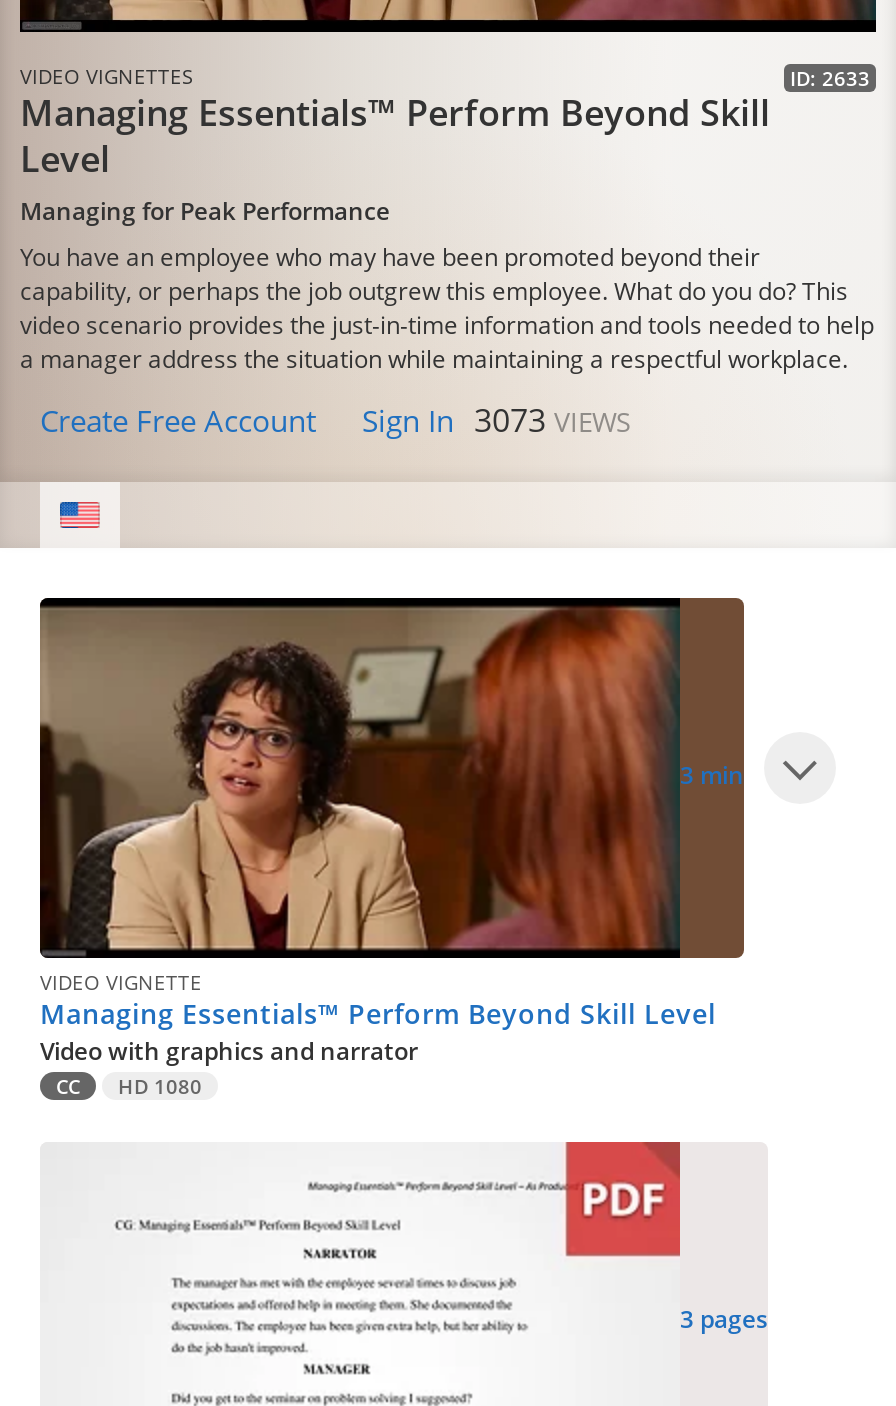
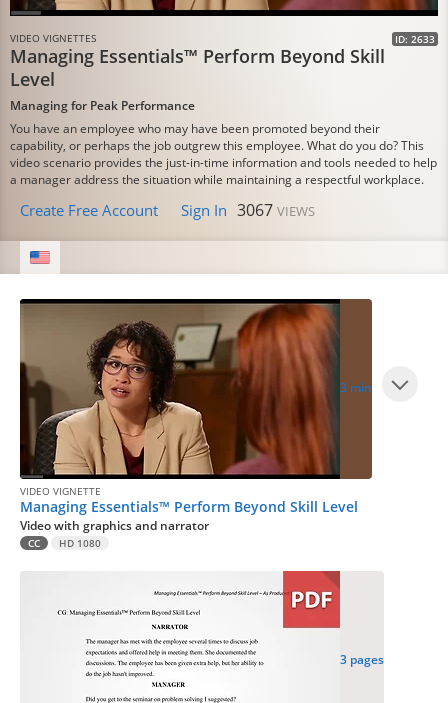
[40,398,630,442] Create Free Account Sign In 3073 VIEWS -> [20,199,315,221] Create Free Account Sign In 3067 VIEWS

